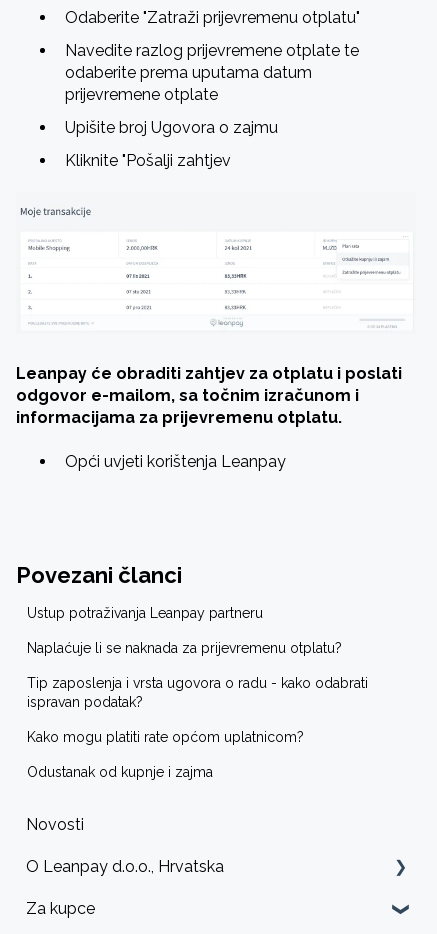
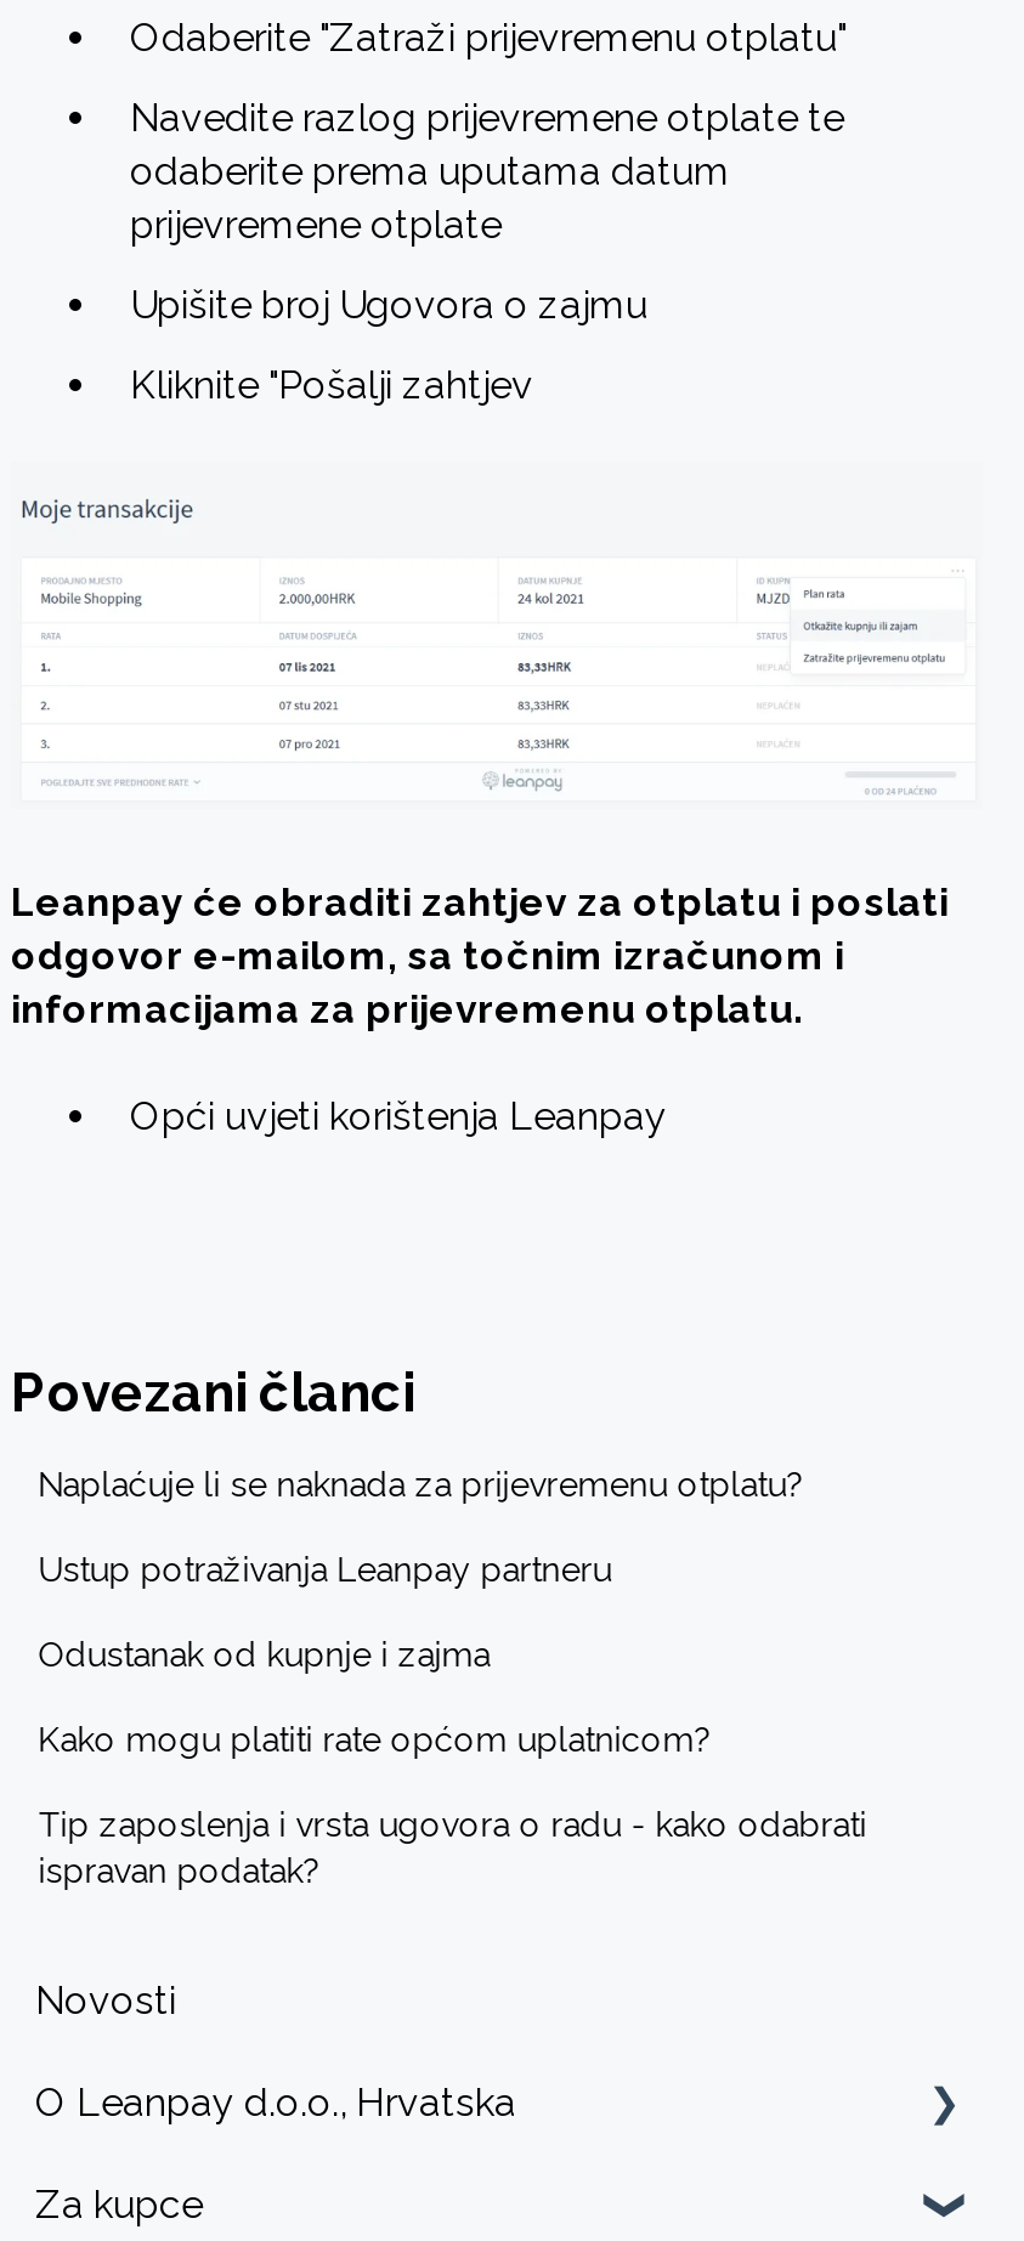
moved [27,605,263,621] -> [38,1551,611,1590]: Ustup potraživanja Leanpay partneru
moved [27,640,342,656] -> [38,1466,803,1505]: Naplaćuje li se naknada za prijevremenu otplatu?
moved [27,675,368,710] -> [38,1806,867,1891]: Tip zaposlenja i vrsta ugovora o radu - kako odabrati | ispravan podatak?
moved [27,729,304,780] -> [38,1636,711,1760]: Kako mogu platiti rate općom uplatnicom? | Odustanak od kupnje i zajma

